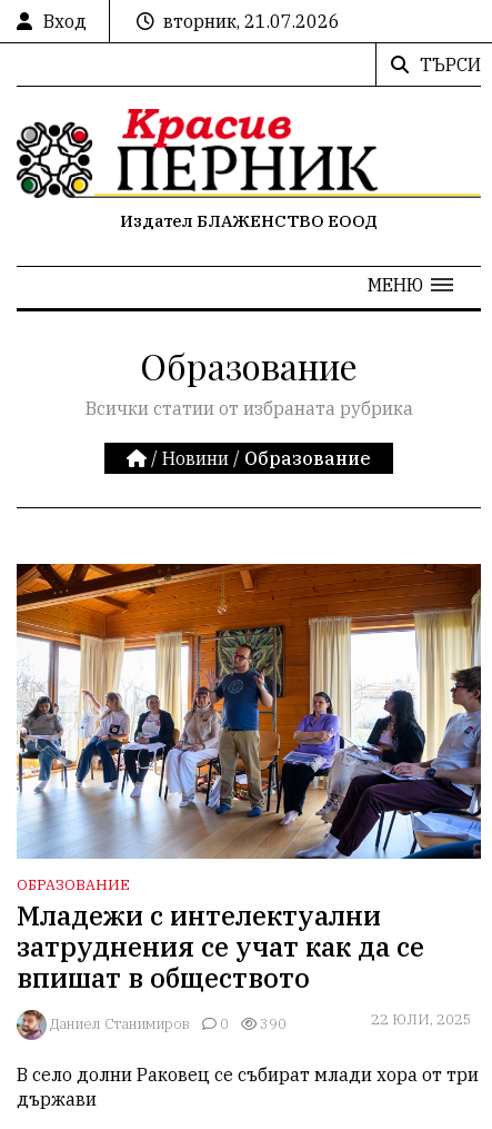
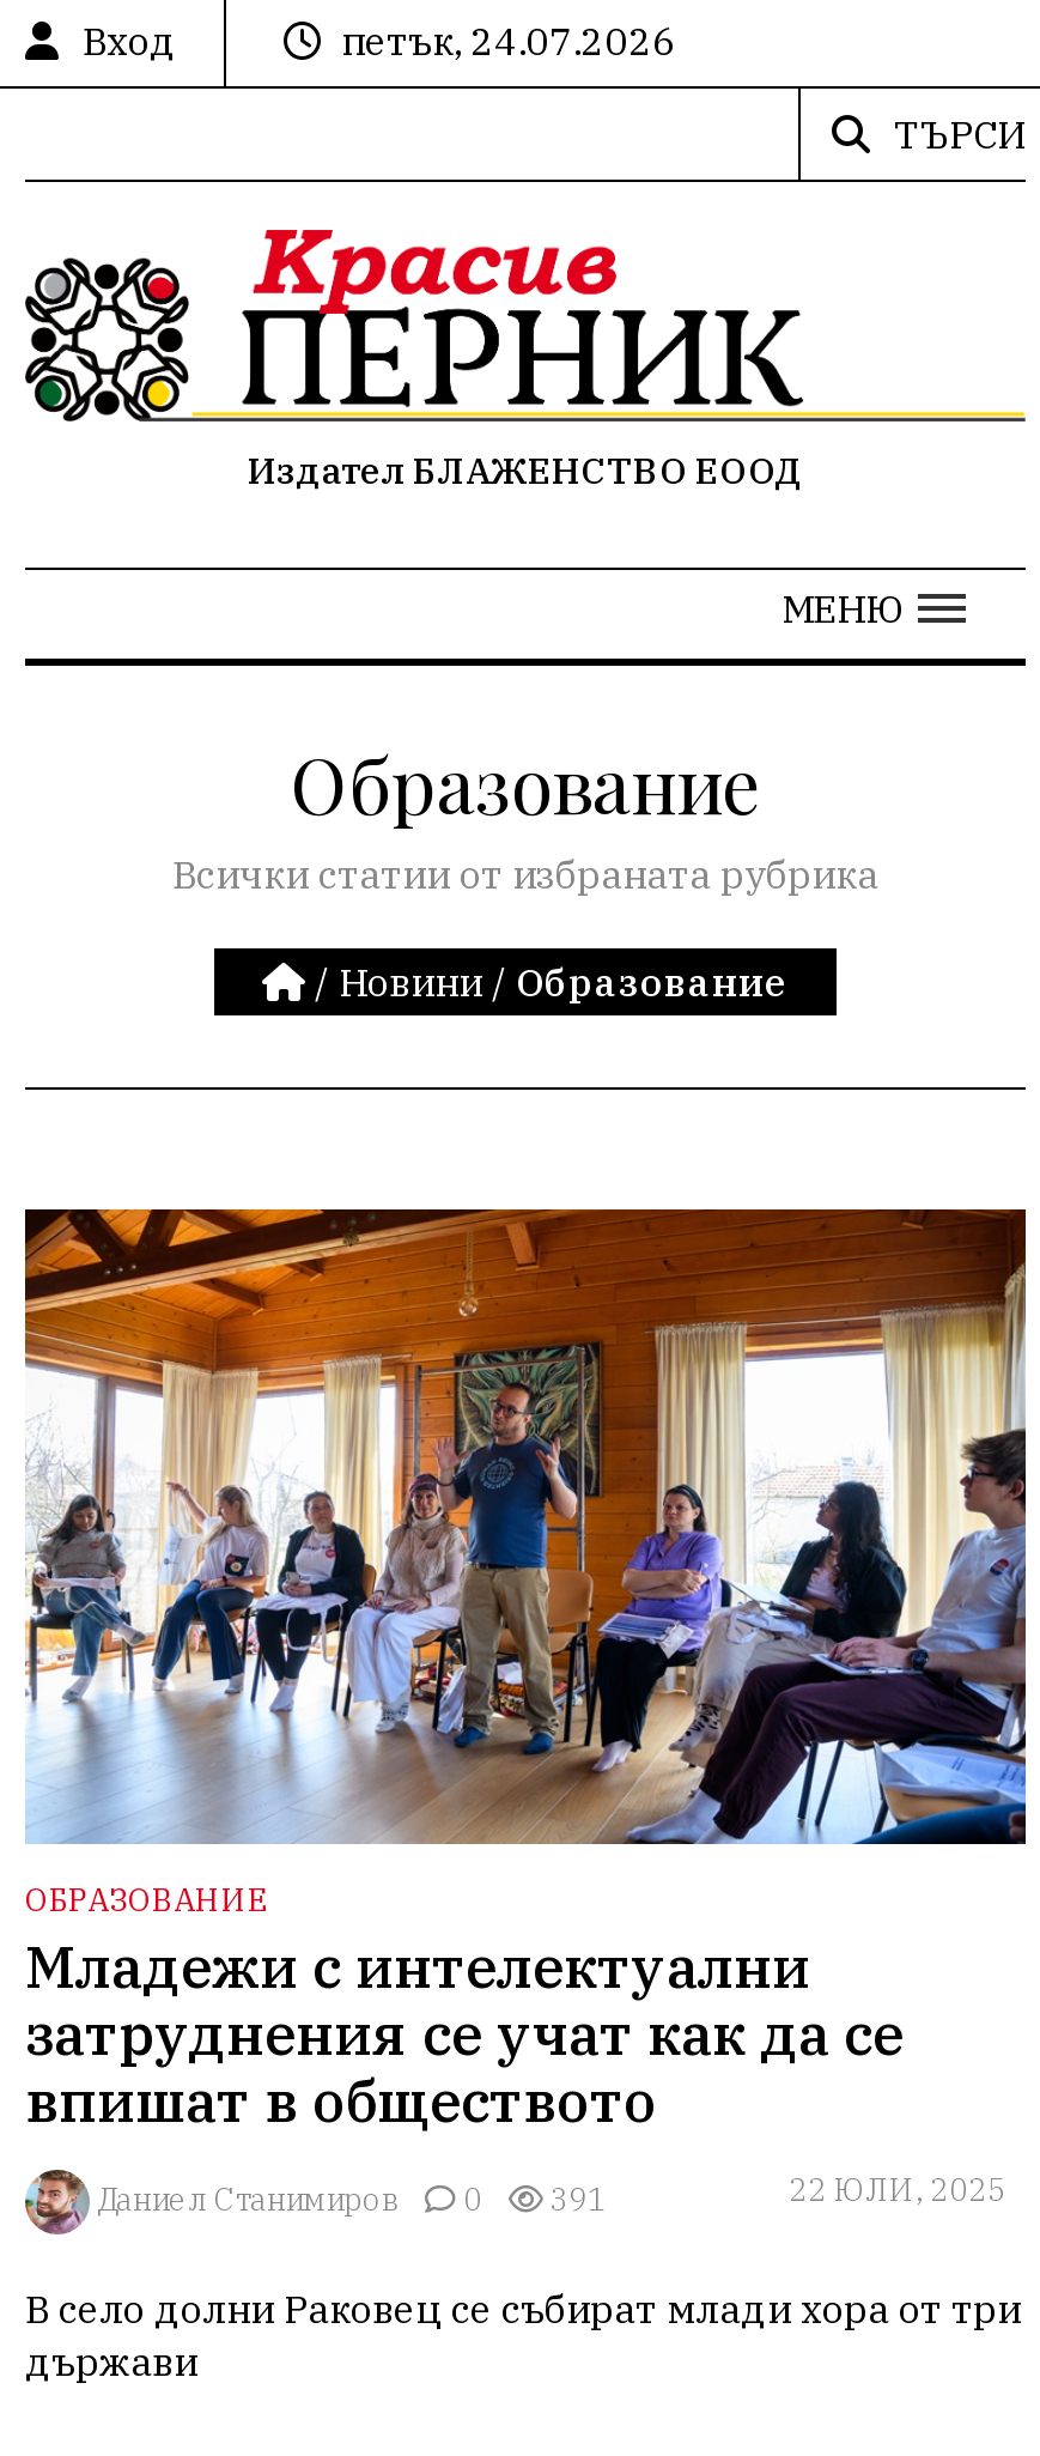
[163,10,340,32] вторник, 21.07.2026 -> [341,17,676,65] петък, 24.07.2026
[50,1014,287,1033] Даниел Станимиров 0 390 -> [97,2179,607,2220] Даниел Станимиров 0 391

